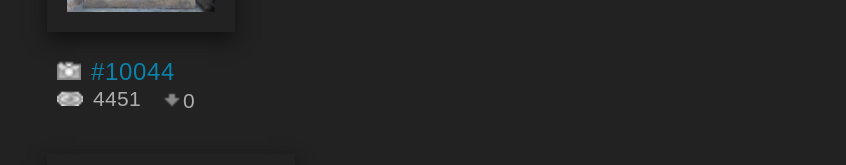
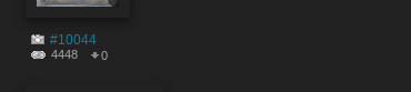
[93,86,195,112] 4451 0 -> [51,48,108,62] 4448 0

